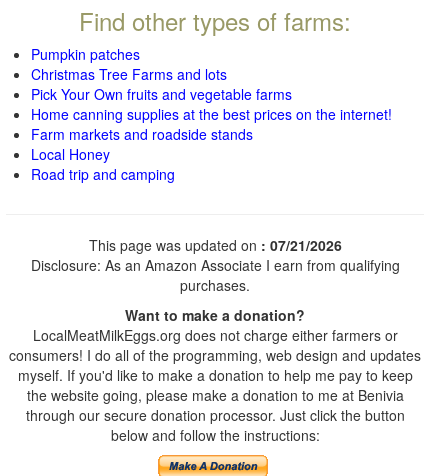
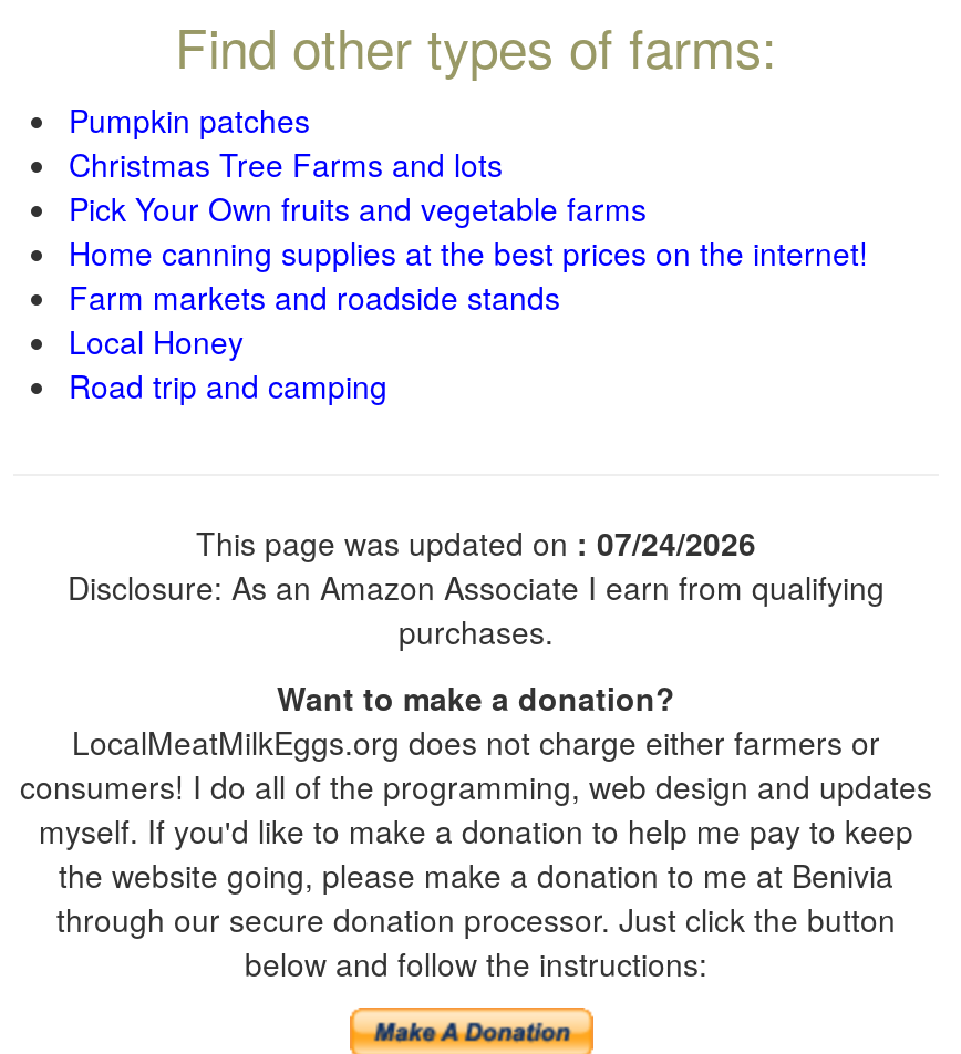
[88,235,341,255] This page was updated on: 07/21/2026 -> [196,520,756,565] This page was updated on: 07/24/2026

